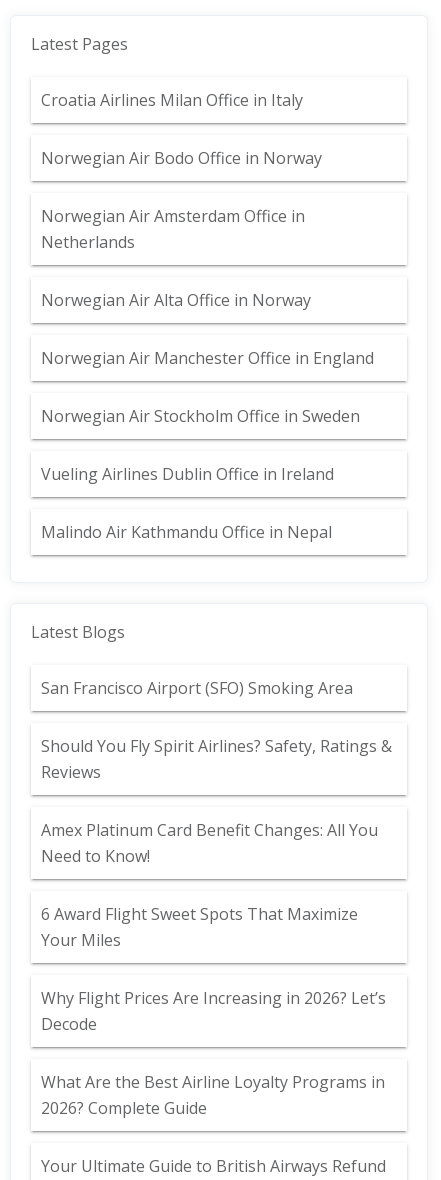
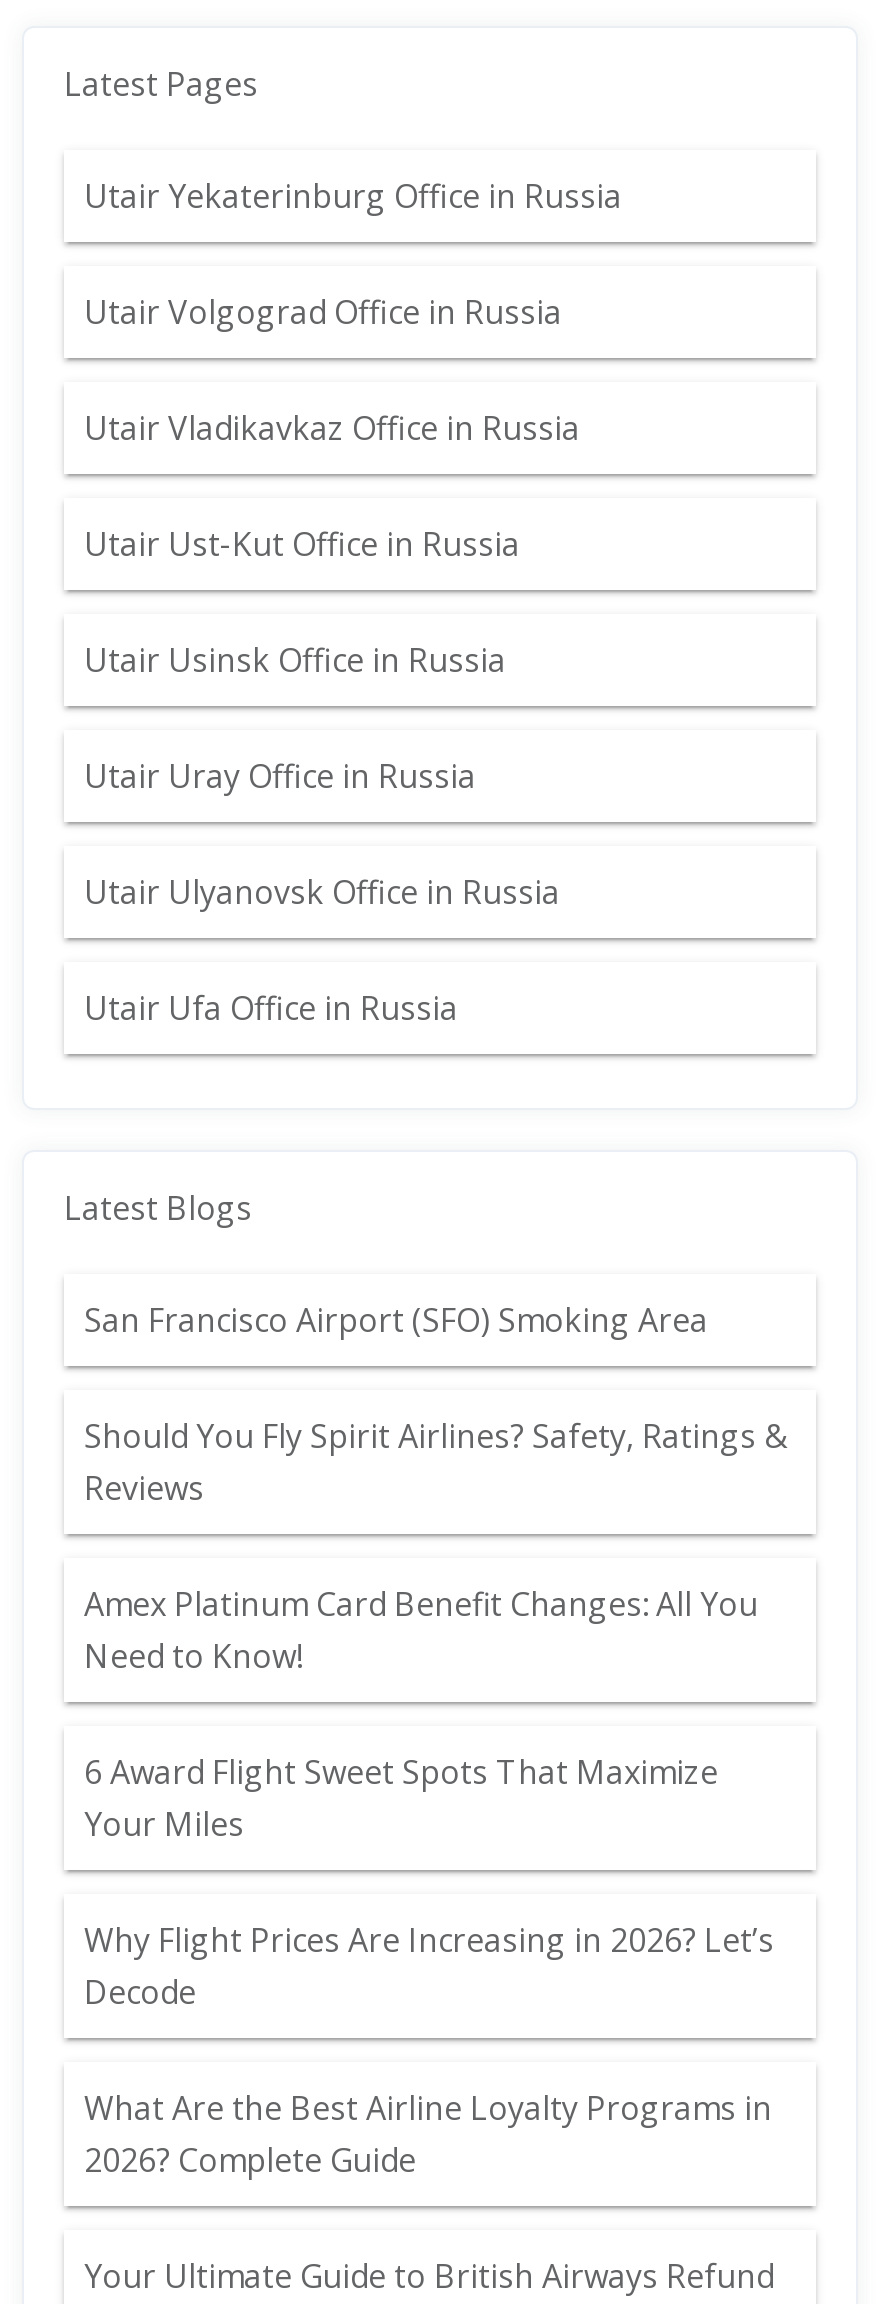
[41,89,303,111] Croatia Airlines Milan Office in Italy -> [84,174,622,218] Utair Yekaterinburg Office in Russia
[41,147,322,169] Norwegian Air Bodo Office in Norway -> [84,290,562,334] Utair Volgograd Office in Russia
[41,205,305,253] Norwegian Air Amsterdam Office in | Netherlands -> [84,406,580,450] Utair Vladikavkaz Office in Russia
[41,289,311,311] Norwegian Air Alta Office in Norway -> [84,522,520,566] Utair Ust-Kut Office in Russia
[41,347,374,369] Norwegian Air Manchester Office in England -> [84,638,506,682] Utair Usinsk Office in Russia
[41,405,360,427] Norwegian Air Stockholm Office in Sweden -> [84,754,476,798] Utair Uray Office in Russia
[41,463,334,485] Vueling Airlines Dublin Office in Ireland -> [84,870,560,914] Utair Ulyanovsk Office in Russia
[41,521,332,543] Malindo Air Kathmandu Office in Nepal -> [84,986,458,1030] Utair Ufa Office in Russia

